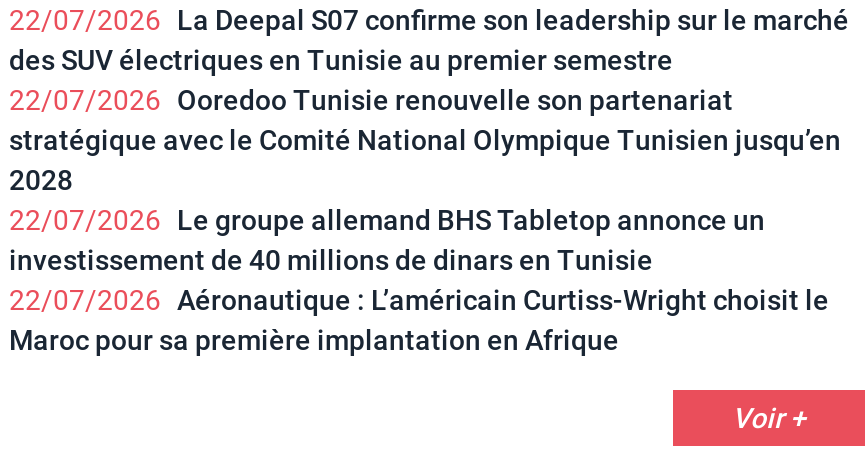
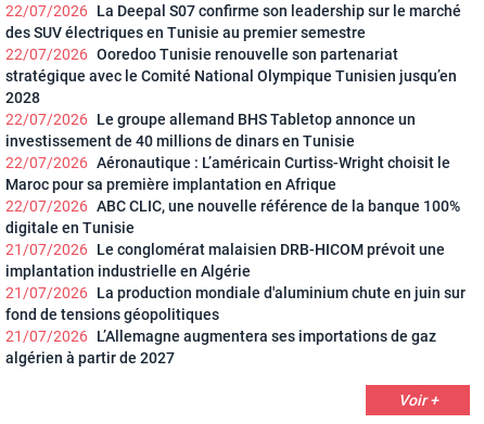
none -> [5,198,466,367] 22/07/2026 ABC CLIC, une nouvelle référence de la banque 100% | digitale en Tunisie | 21/07/2026 Le conglomérat malaisien DRB-HICOM prévoit une | implantation industrielle en Algérie | 21/07/2026 La production mondiale d'aluminium chute en juin sur | fond de tensions géopolitiques | 21/07/2026 L’Allemagne augmentera ses importations de gaz | algérien à partir de 2027

